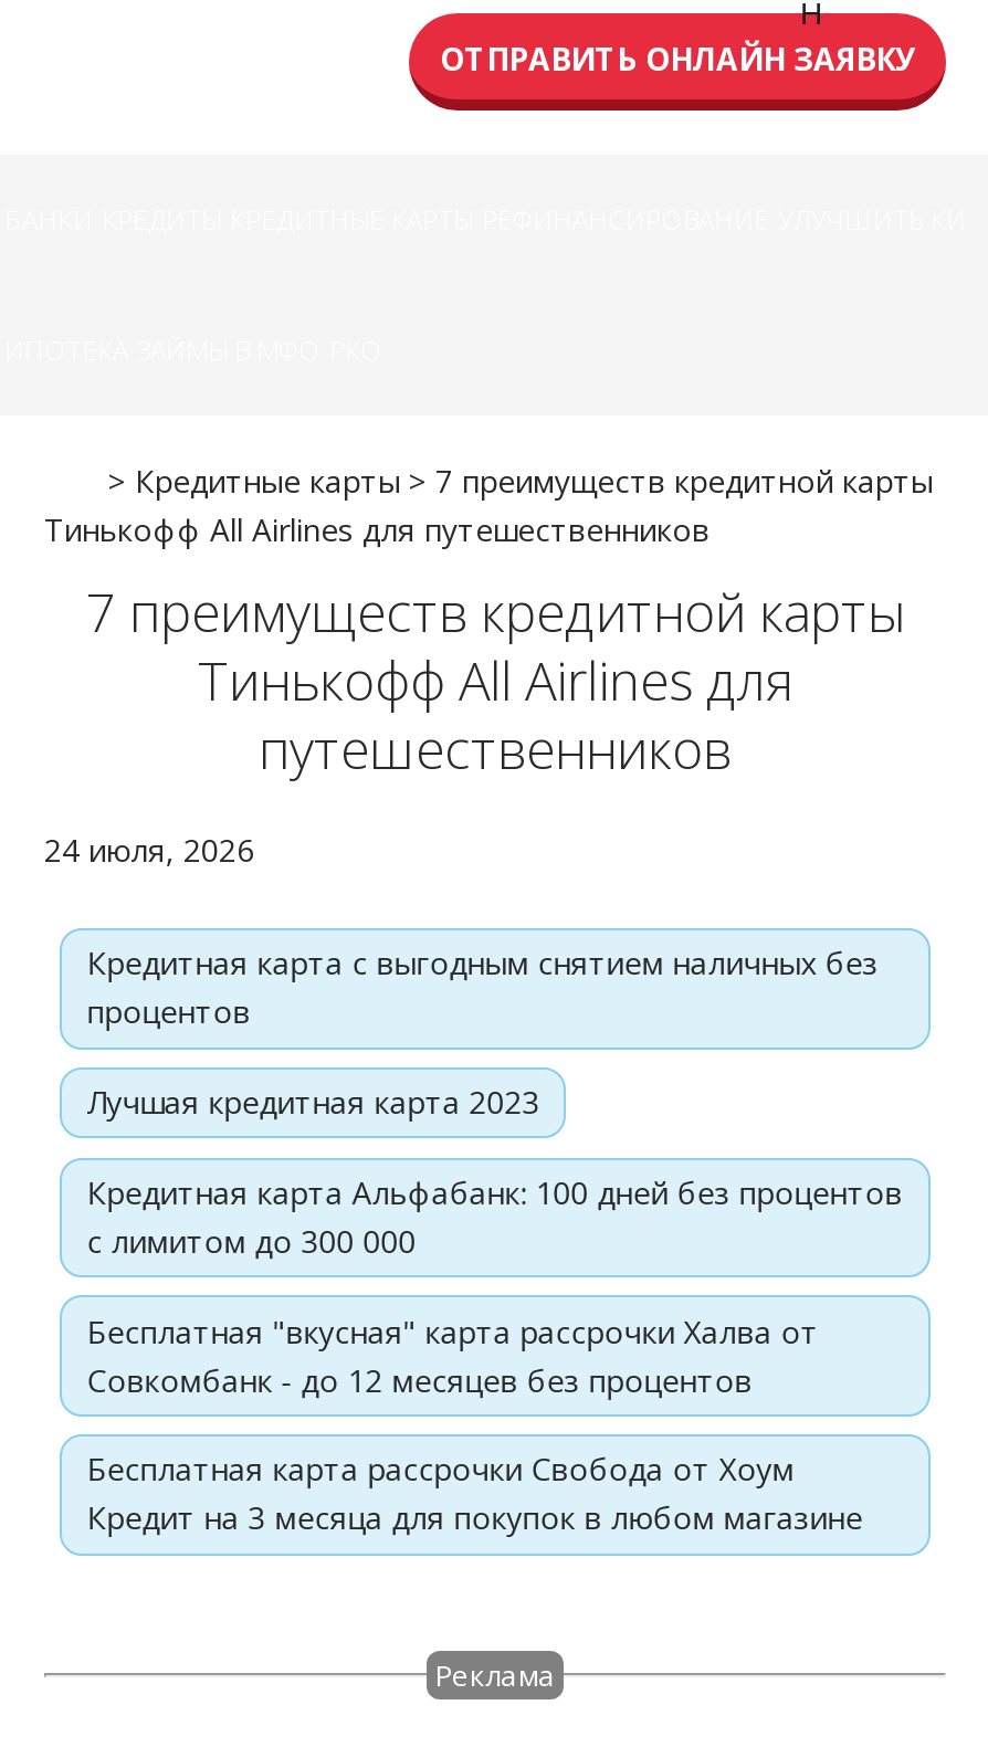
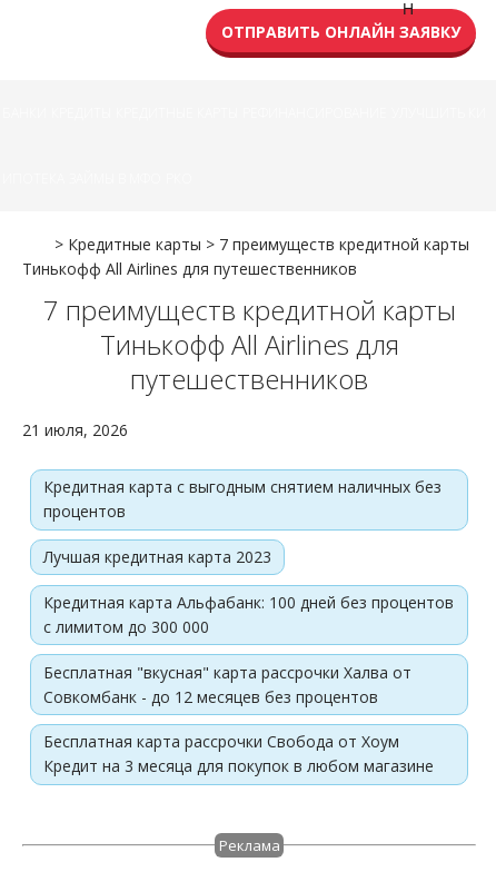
[44,829,254,871] 24 июля, 2026 -> [22,419,128,440] 21 июля, 2026

